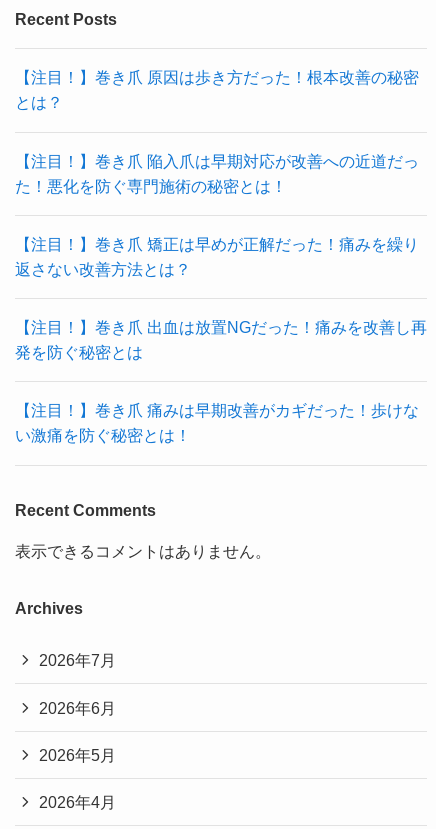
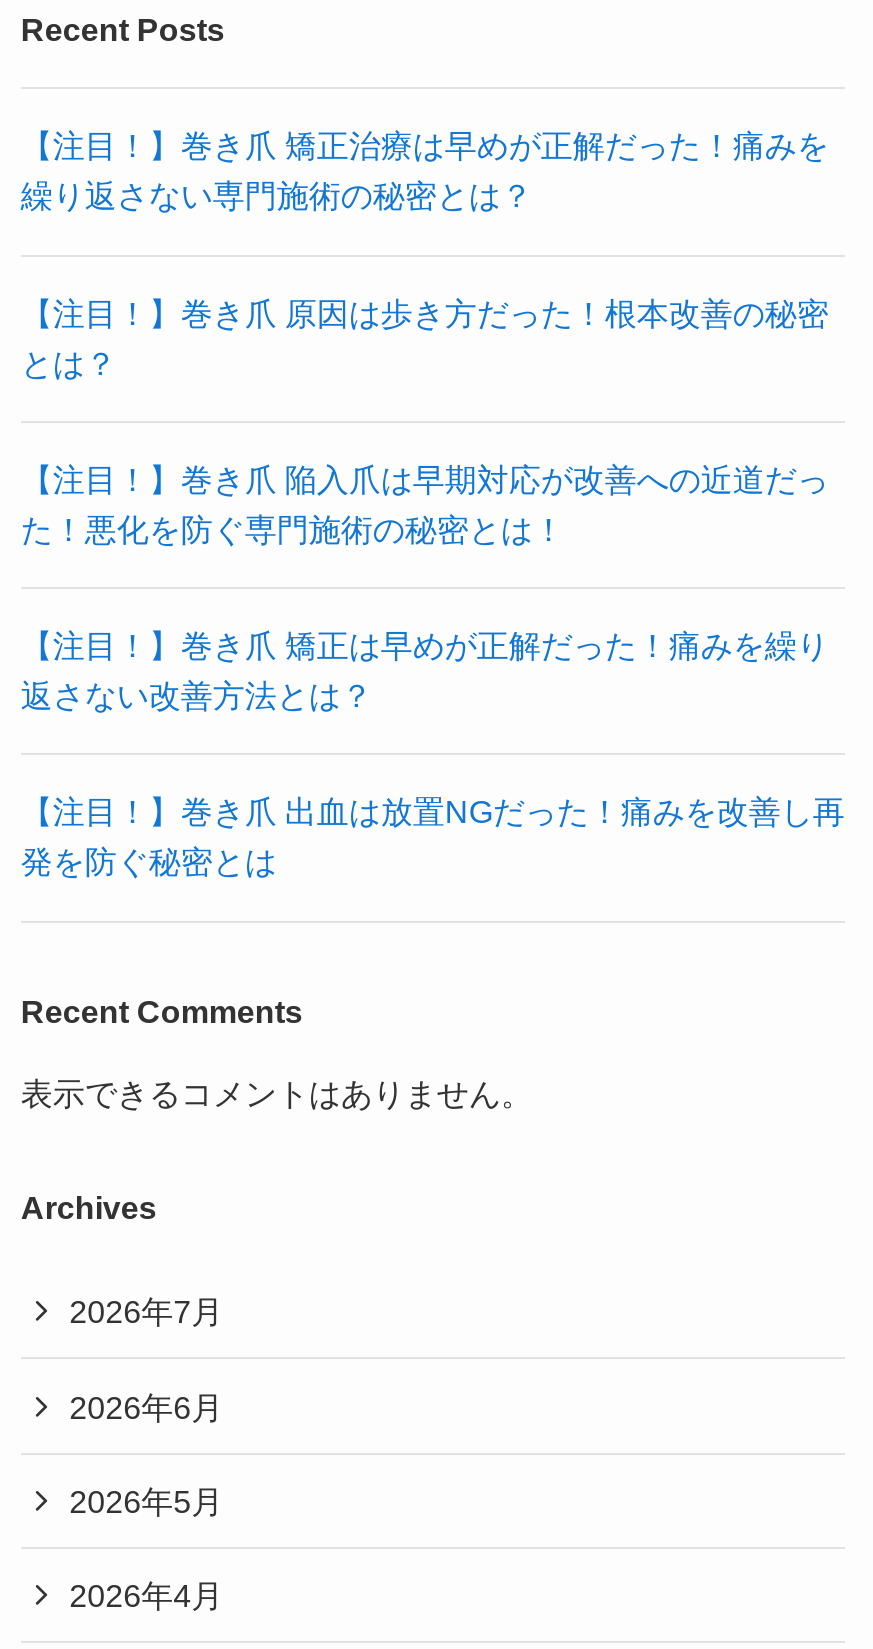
none -> [21,128,829,214] 【注目！】巻き爪 矯正治療は早めが正解だった！痛みを | 繰り返さない専門施術の秘密とは？
moved [15,68,427,361] -> [21,294,845,880]: 【注目！】巻き爪 原因は歩き方だった！根本改善の秘密 | とは？ | 【注目！】巻き爪 陥入爪は早期対応が改善への近道だっ | た！悪化を防ぐ専門施術の秘密とは！ | 【注目！】巻き爪 矯正は早めが正解だった！痛みを繰り | 返さない改善方法とは？ | 【注目！】巻き爪 出血は放置NGだった！痛みを改善し再 | 発を防ぐ秘密とは
[15,401,419,444] 【注目！】巻き爪 痛みは早期改善がカギだった！歩けな | い激痛を防ぐ秘密とは！ -> none

